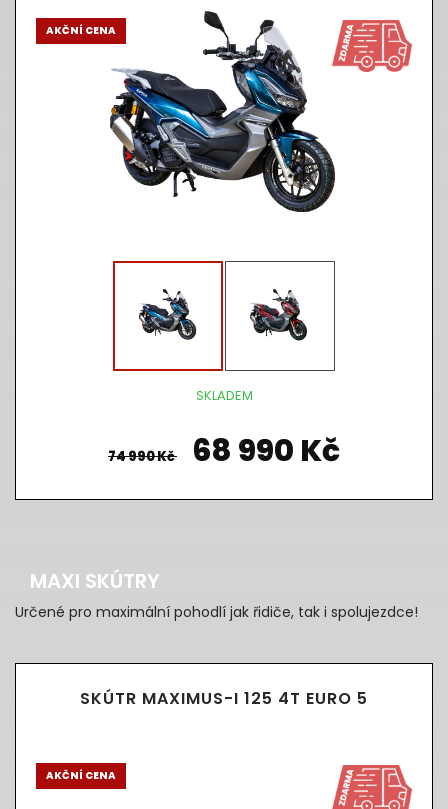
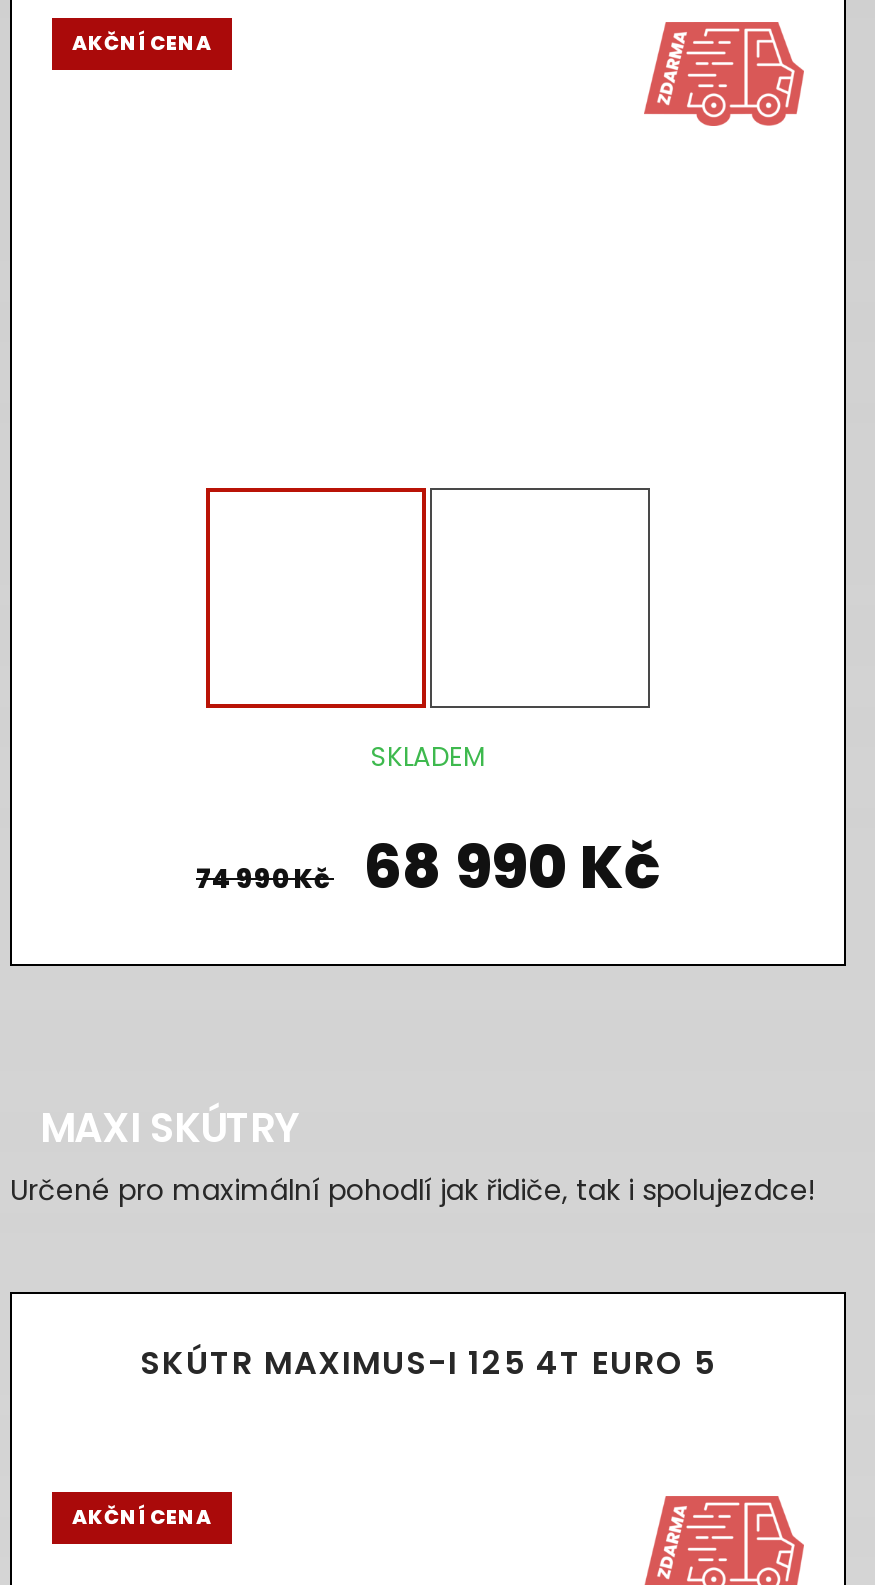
[109,10,336,213] [image] -> none
[138,288,197,341] [image] -> none
[249,288,308,342] [image] -> none

